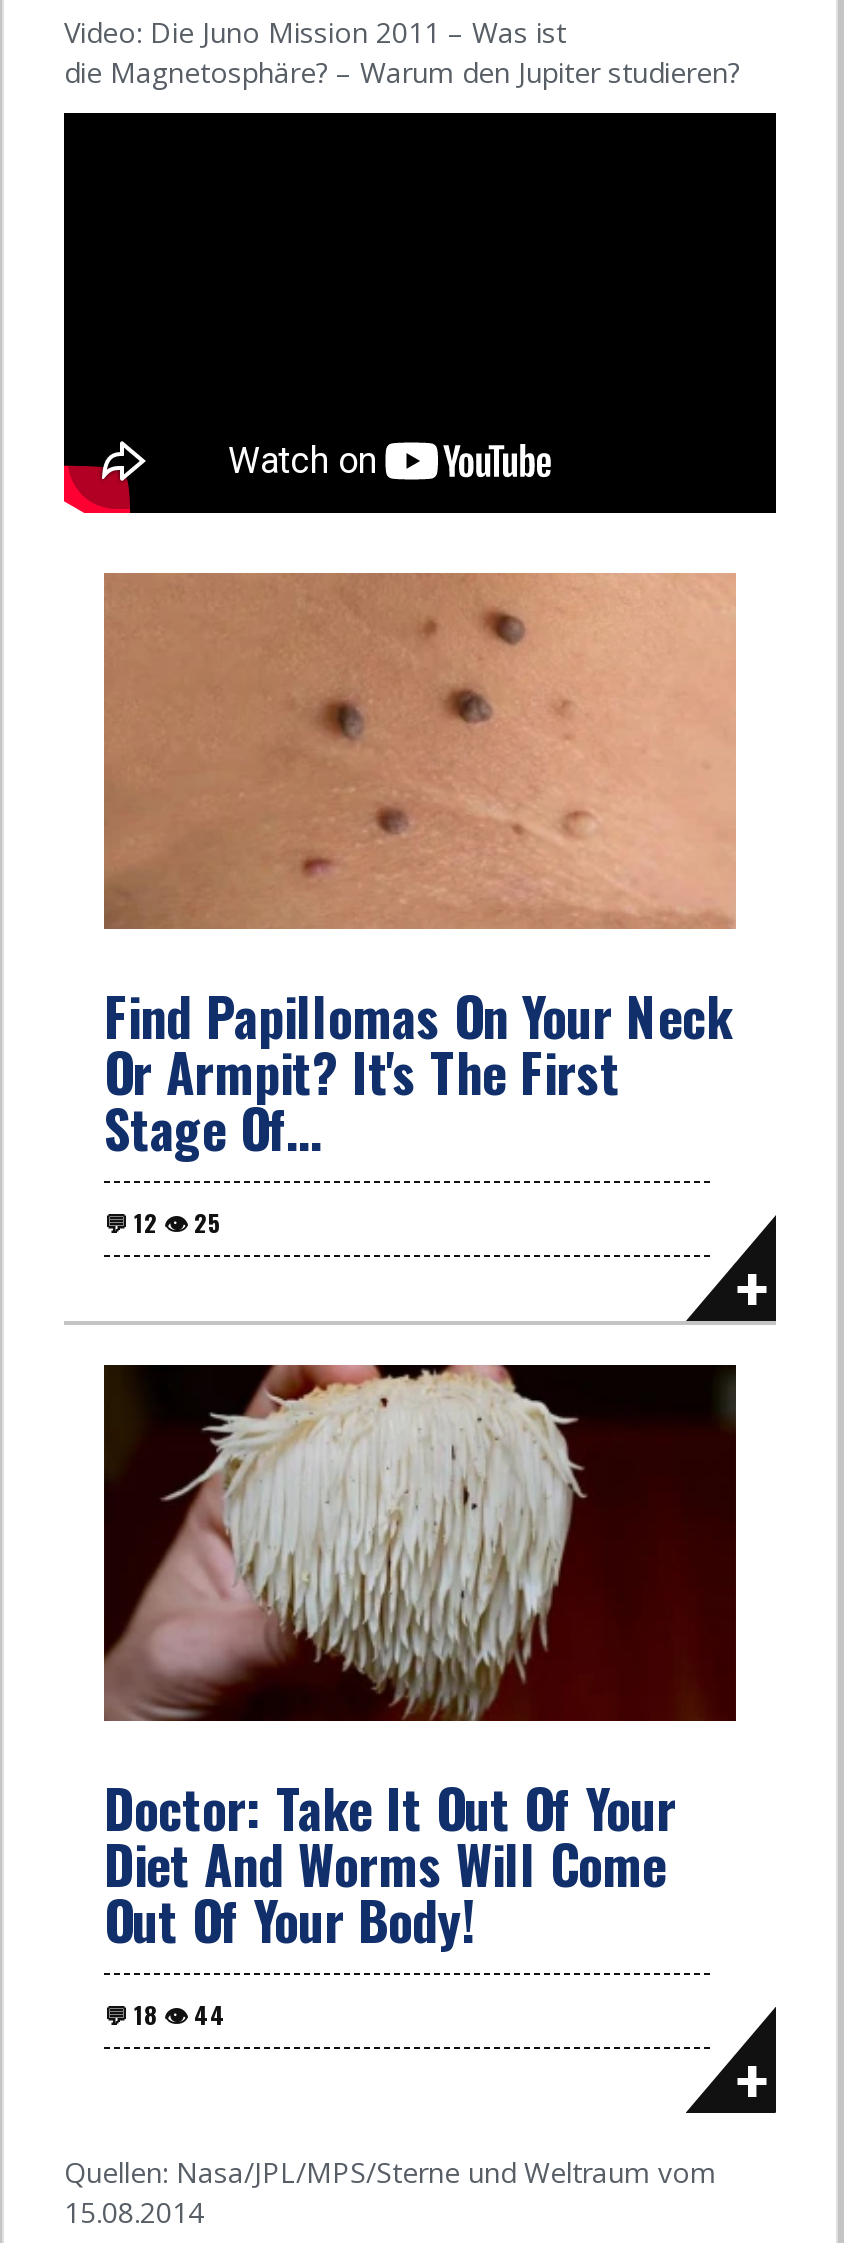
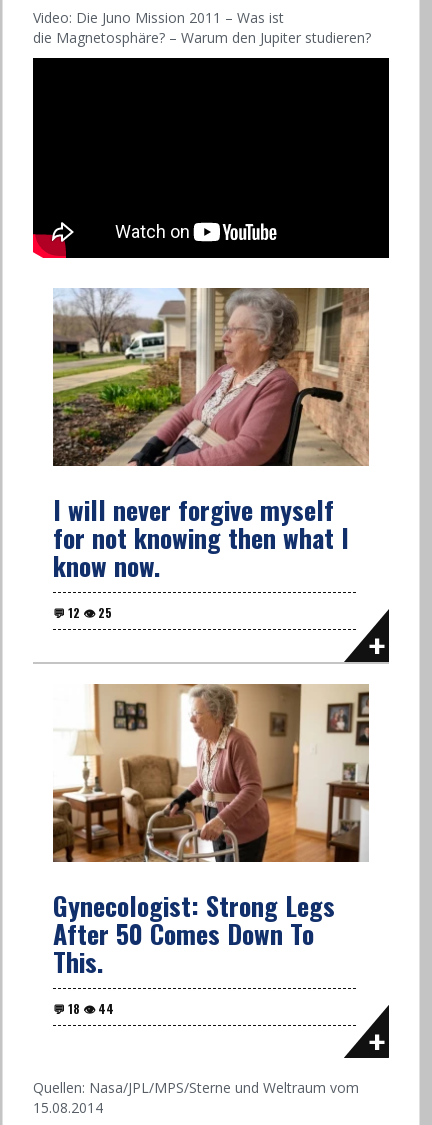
[102,571,736,1167] [image] | Find Papillomas On Your Neck | Or Armpit? It's The First | Stage Of... -> [52,287,369,585] [image] | I will never forgive myself | for not knowing then what I | know now.
[102,1363,738,1958] [image] | Doctor: Take It Out Of Your | Diet And Worms Will Come | Out Of Your Body! -> [52,683,370,981] [image] | Gynecologist: Strong Legs | After 50 Comes Down To | This.

